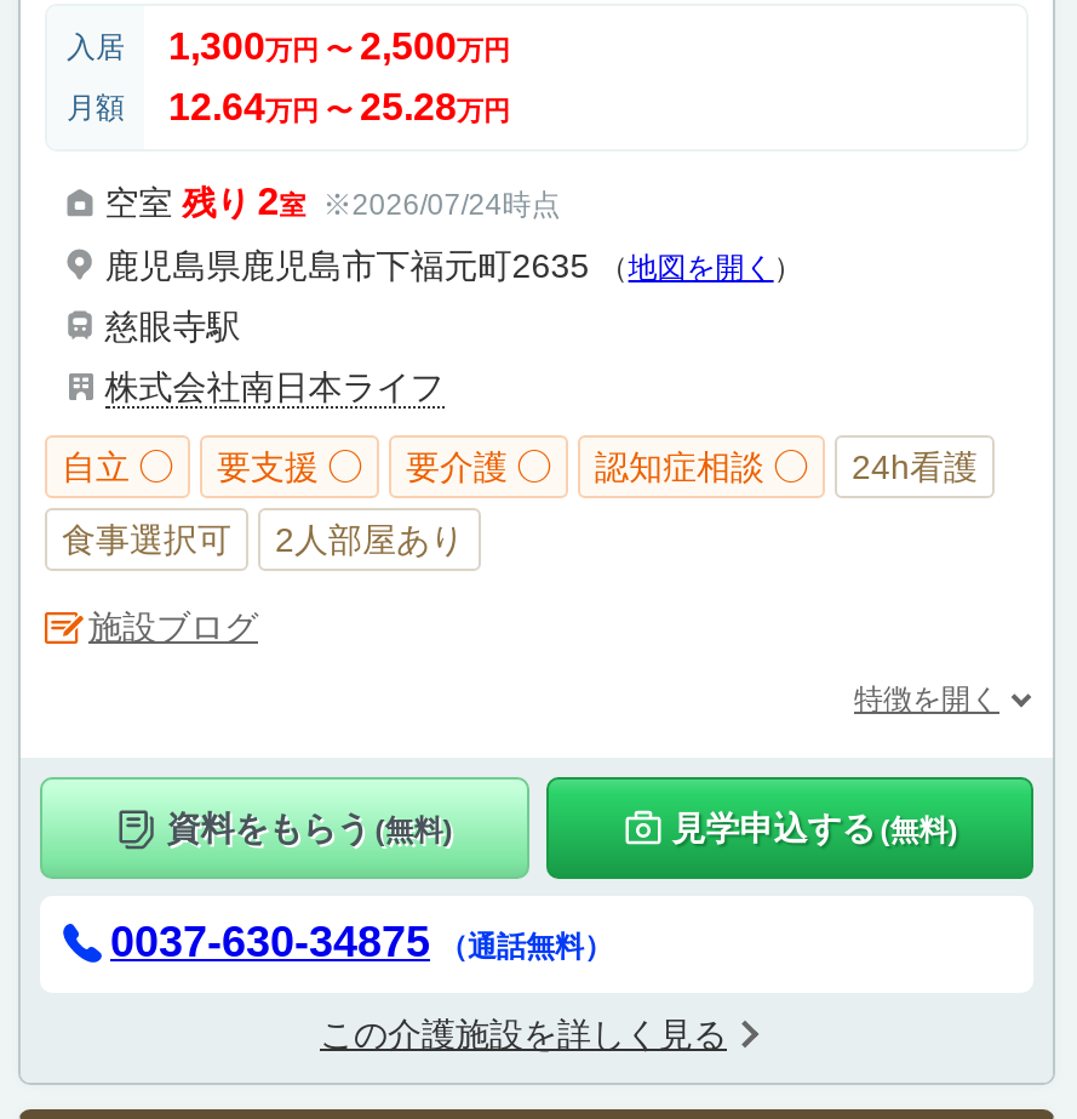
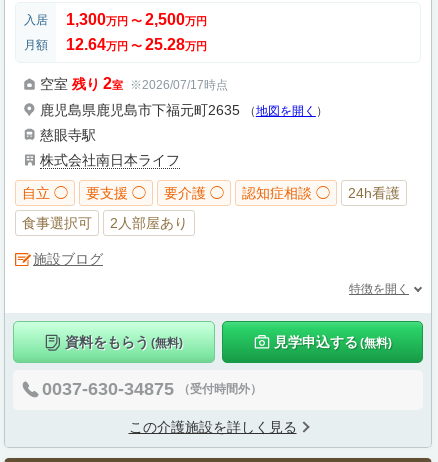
[105,181,560,222] 空室残り 2室 ※2026/07/24時点 -> [40,75,228,92] 空室残り 2室 ※2026/07/17時点
[110,918,613,966] 0037-630-34875 （通話無料） -> [42,379,261,399] 0037-630-34875 （受付時間外）

